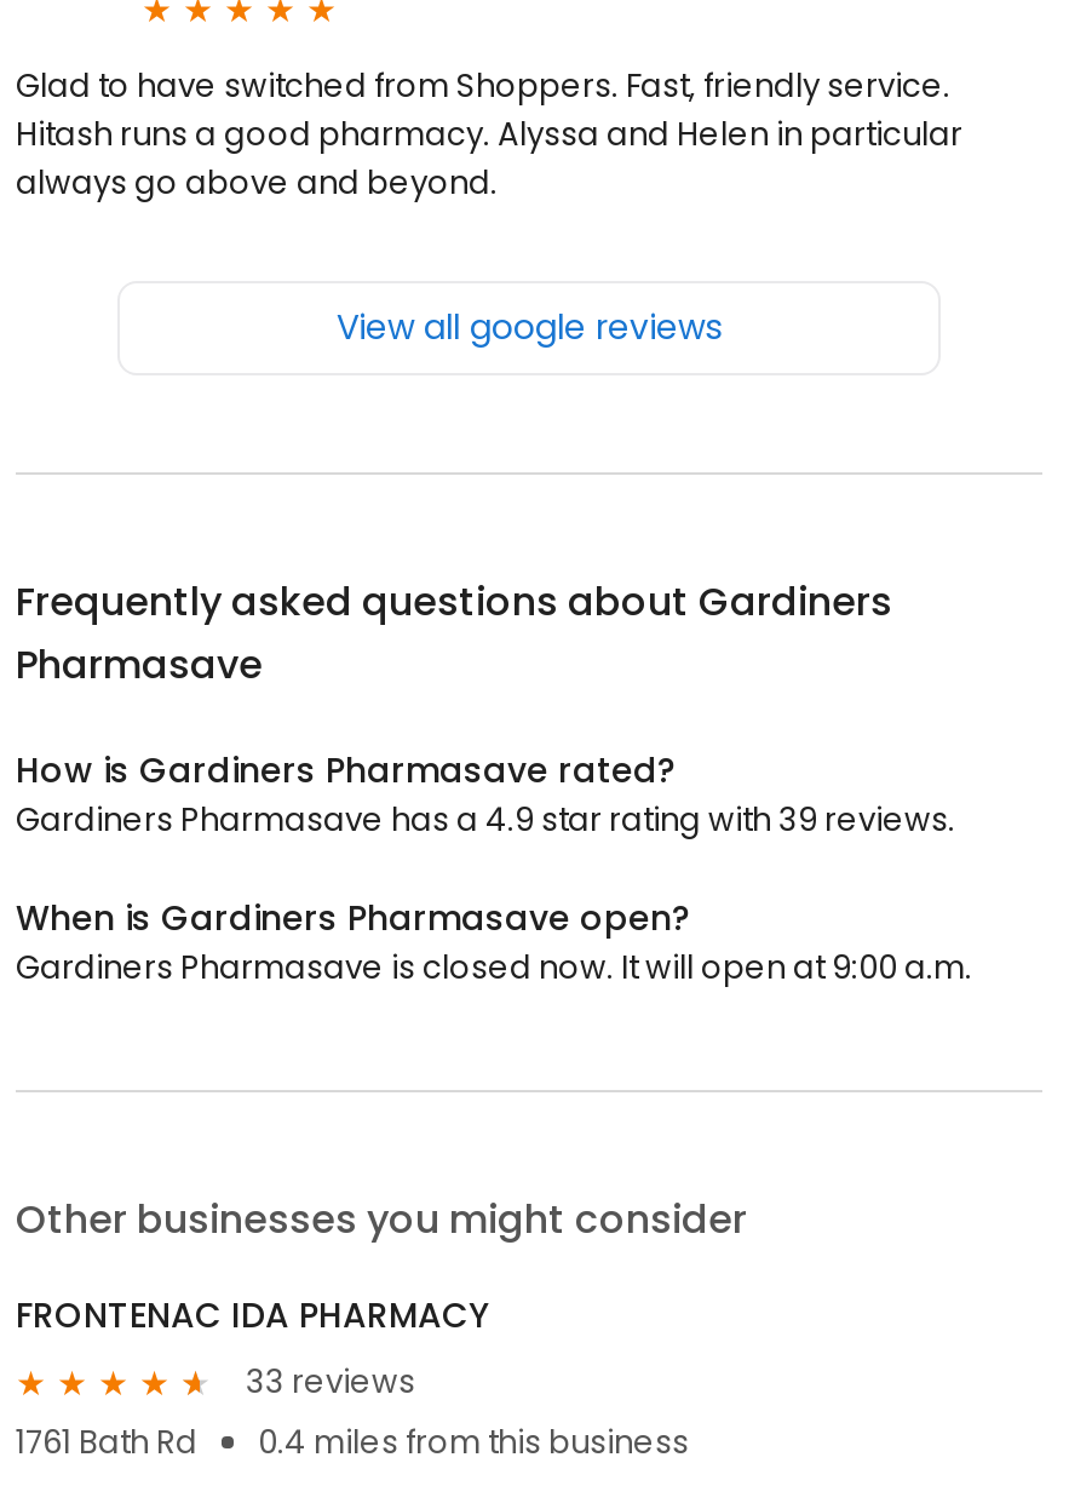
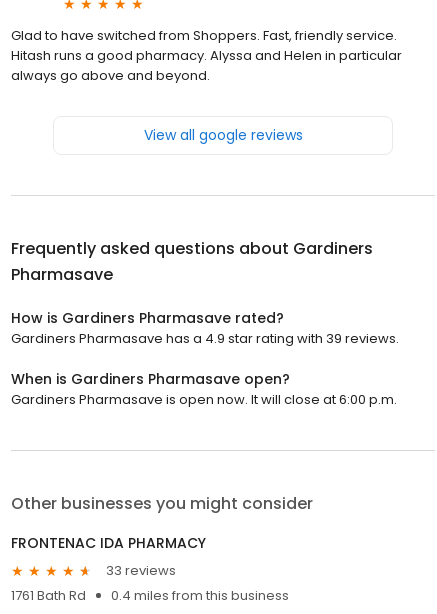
[16,944,972,990] Gardiners Pharmasave is closed now. It will open at 9:00 a.m. -> [11,390,397,409] Gardiners Pharmasave is open now. It will close at 6:00 p.m.

